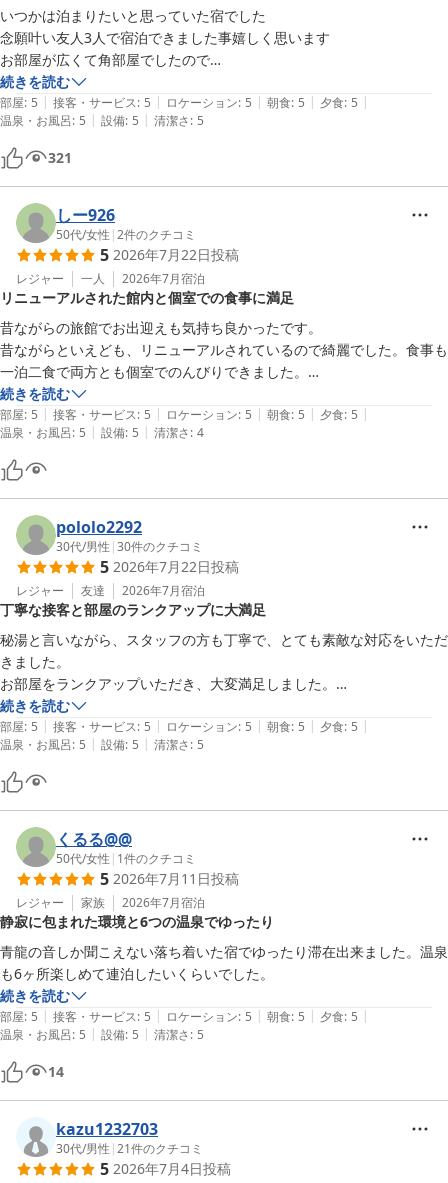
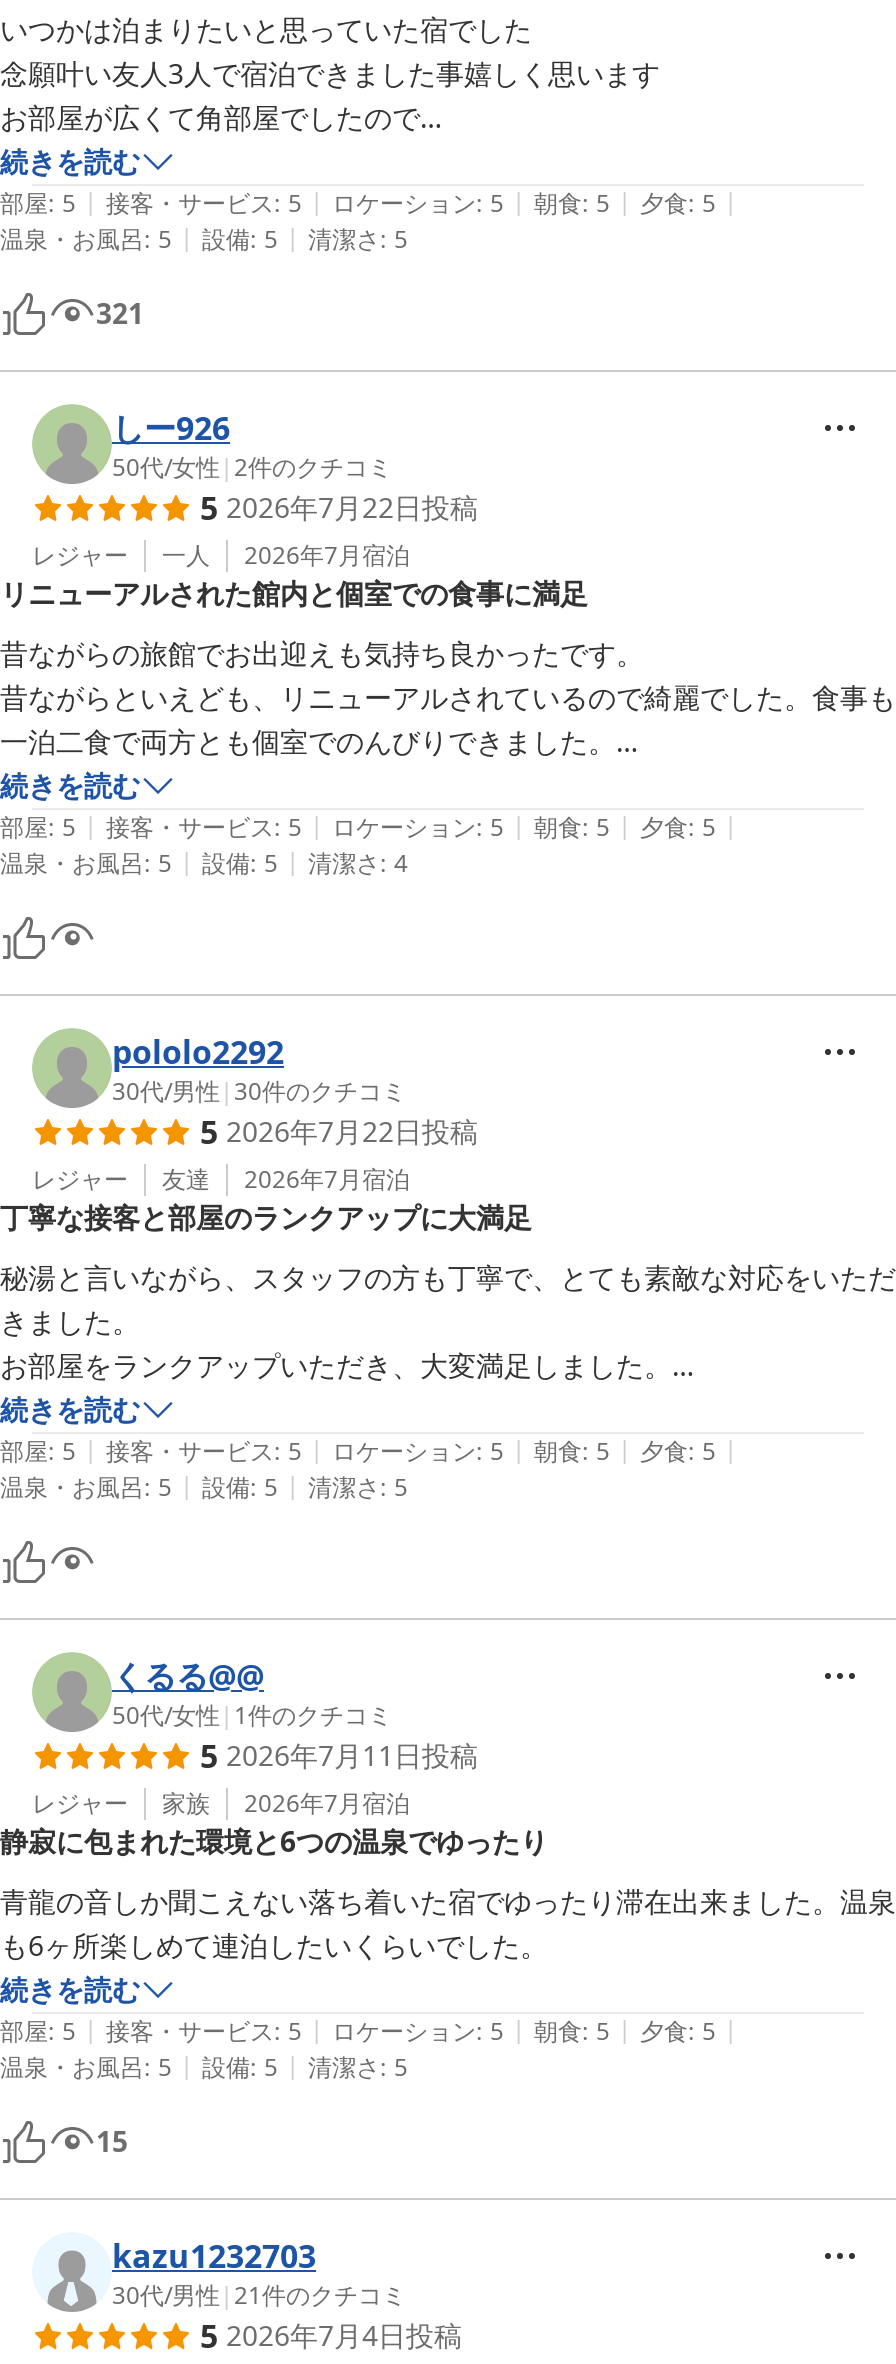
[48,1062,64,1081] 14 -> [96,2122,128,2160] 15

